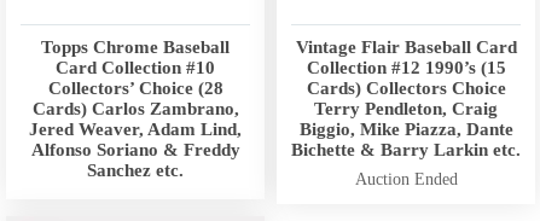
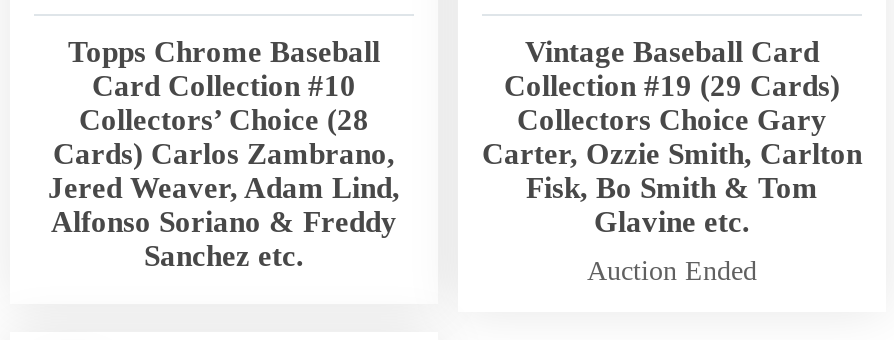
[291,38,521,160] Vintage Flair Baseball Card | Collection #12 1990’s (15 | Cards) Collectors Choice | Terry Pendleton, Craig | Biggio, Mike Piazza, Dante | Bichette & Barry Larkin etc. -> [482,36,862,238] Vintage Baseball Card | Collection #19 (29 Cards) | Collectors Choice Gary | Carter, Ozzie Smith, Carlton | Fisk, Bo Smith & Tom | Glavine etc.

